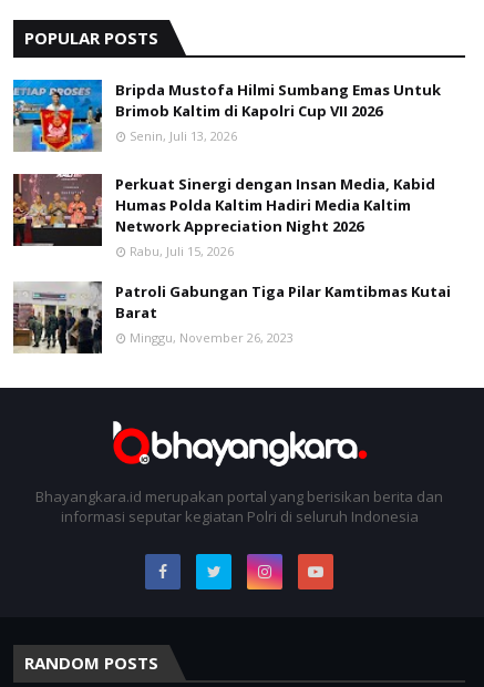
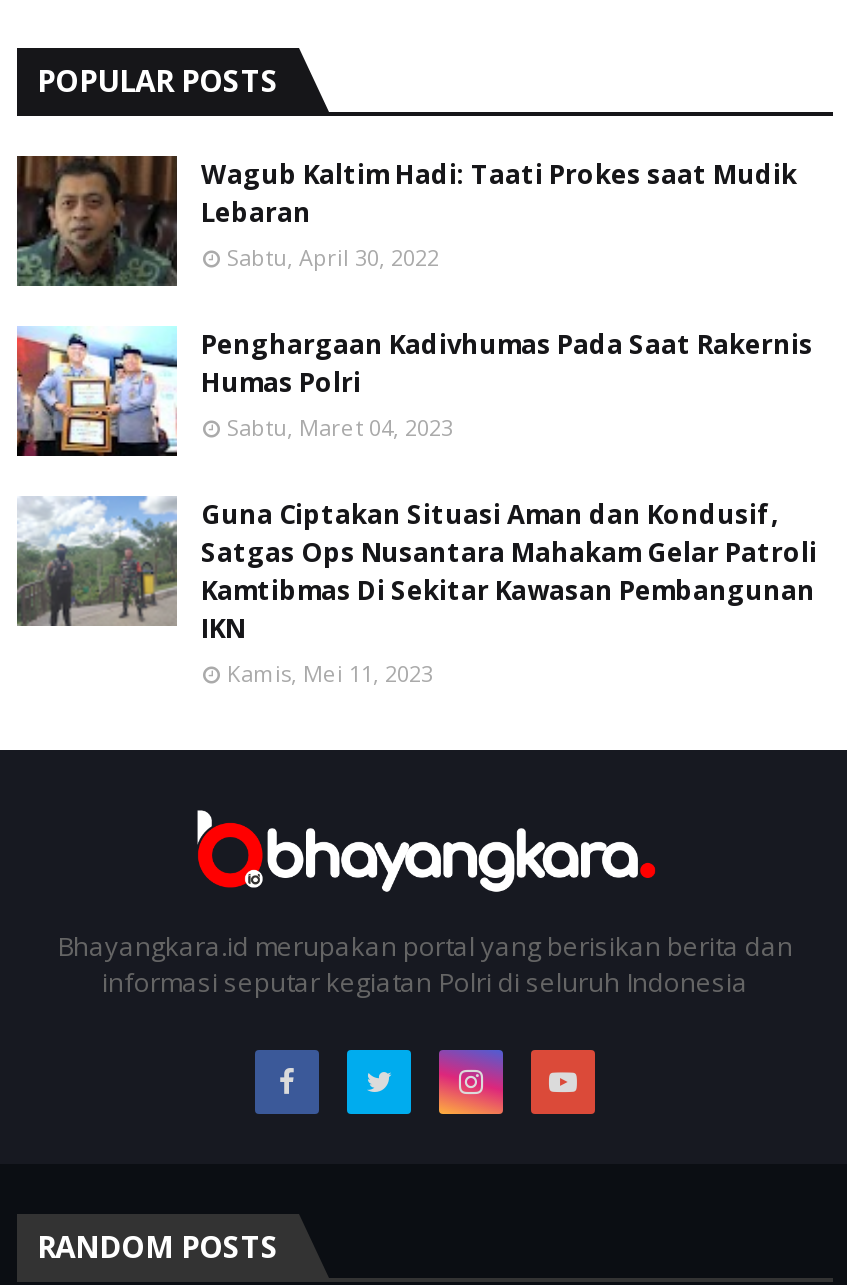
[12,79,441,153] [image] | Bripda Mustofa Hilmi Sumbang Emas Untuk | Brimob Kaltim di Kapolri Cup VII 2026 | Senin, Juli 13, 2026 -> [15,156,797,288] [image] | Wagub Kaltim Hadi: Taati Prokes saat Mudik | Lebaran | Sabtu, April 30, 2022
[12,173,435,259] [image] | Perkuat Sinergi dengan Insan Media, Kabid | Humas Polda Kaltim Hadiri Media Kaltim | Network Appreciation Night 2026 | Rabu, Juli 15, 2026 -> [15,326,813,456] [image] | Penghargaan Kadivhumas Pada Saat Rakernis | Humas Polri | Sabtu, Maret 04, 2023
[12,268,451,355] [image] | Patroli Gabungan Tiga Pilar Kamtibmas Kutai | Barat | Minggu, November 26, 2023 -> [17,496,817,688] [image] | Guna Ciptakan Situasi Aman dan Kondusif, | Satgas Ops Nusantara Mahakam Gelar Patroli | Kamtibmas Di Sekitar Kawasan Pembangunan | IKN | Kamis, Mei 11, 2023

